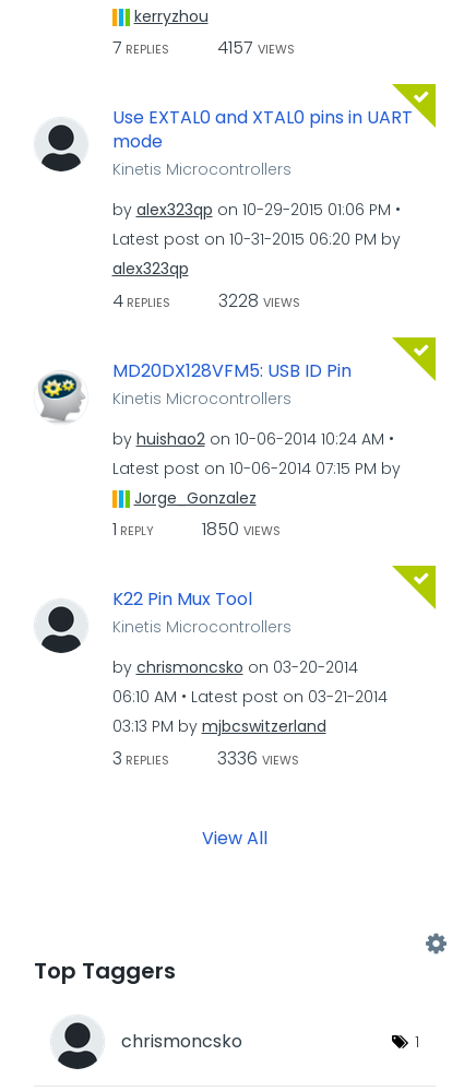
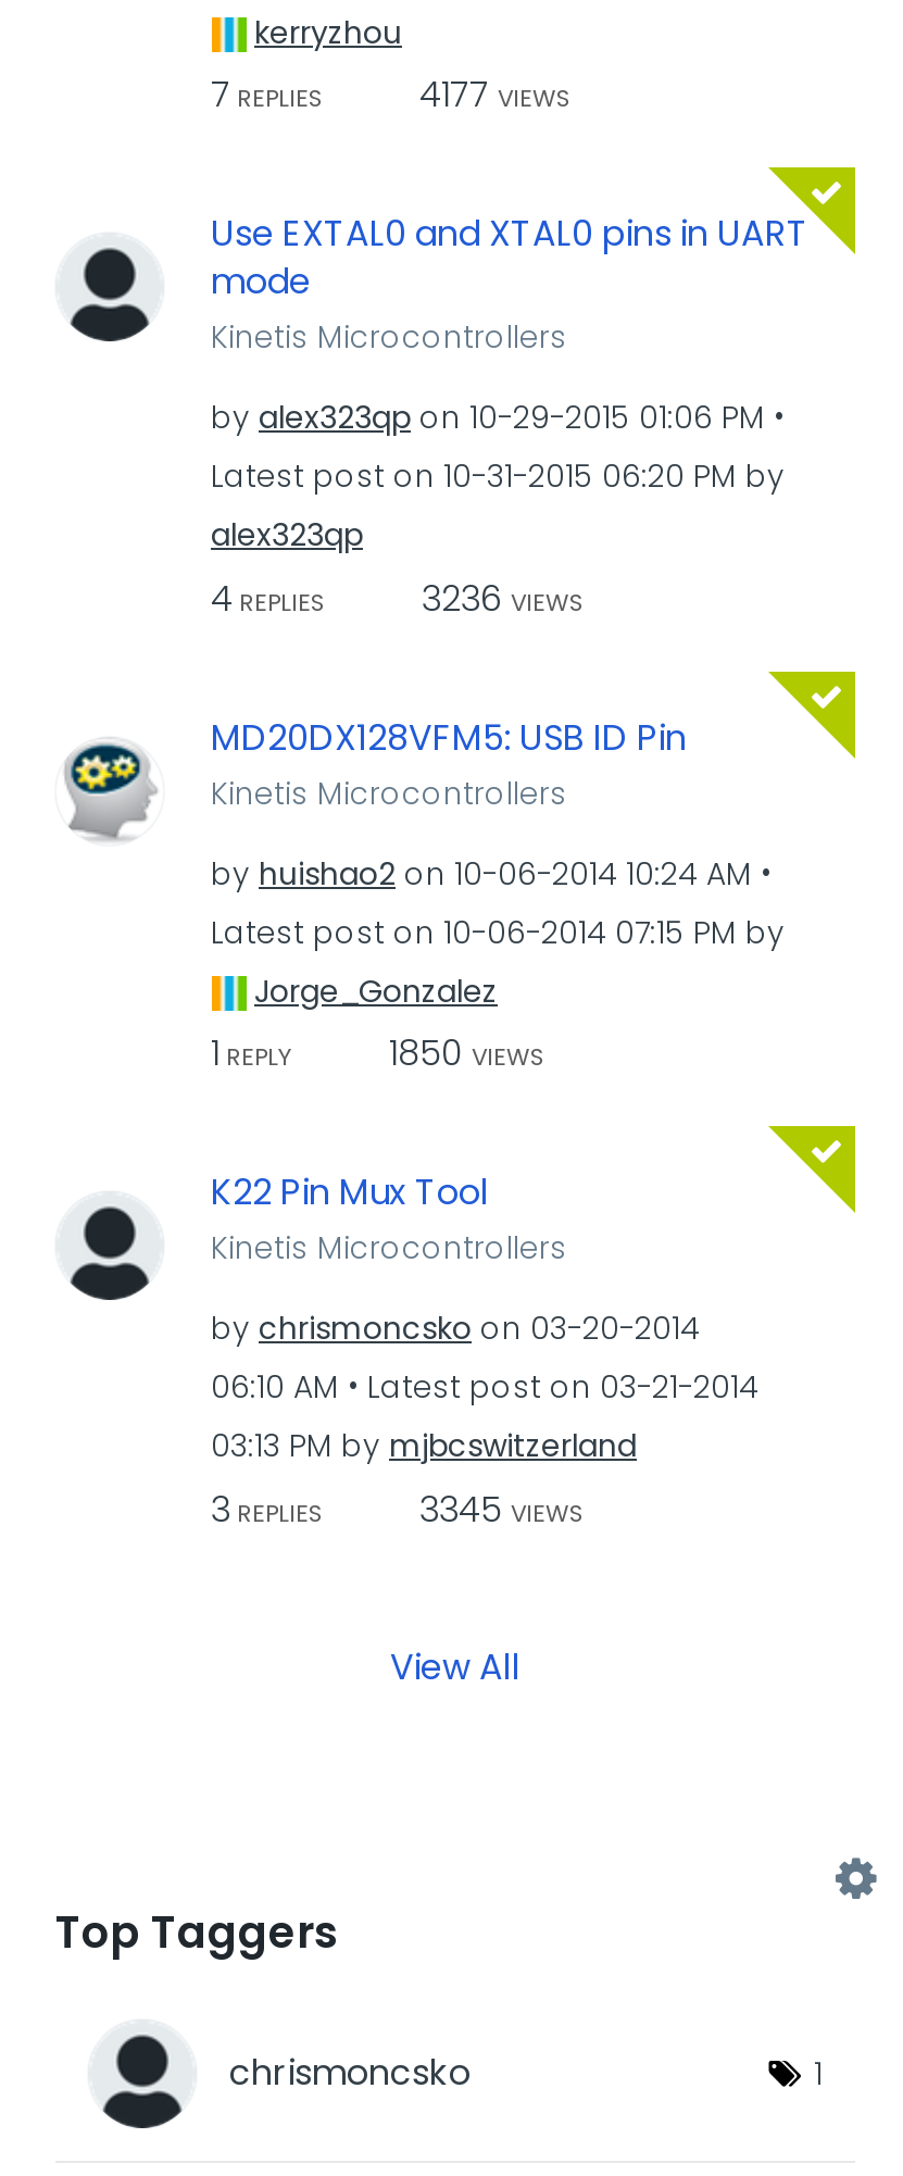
[112,35,294,60] 7 REPLIES 4157 VIEWS -> [211,70,572,120] 7 REPLIES 4177 VIEWS
[112,288,300,313] 4 REPLIES 3228 VIEWS -> [211,573,585,623] 4 REPLIES 3236 VIEWS
[112,745,299,770] 3 REPLIES 3336 VIEWS -> [211,1484,585,1534] 3 REPLIES 3345 VIEWS

